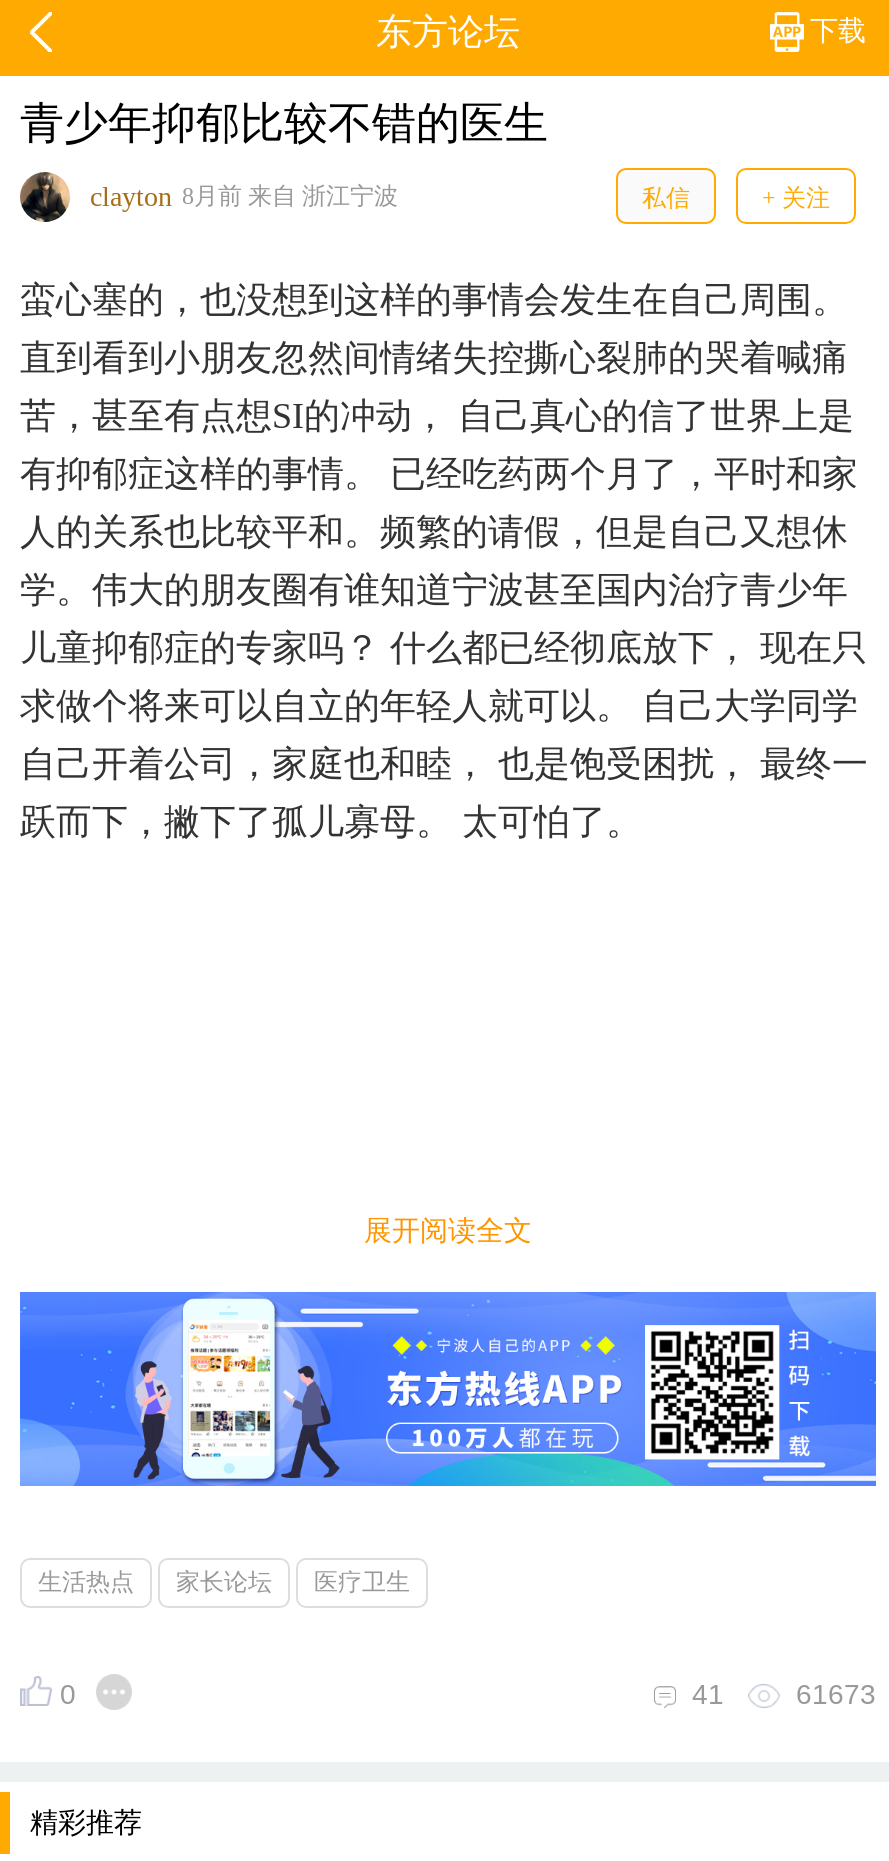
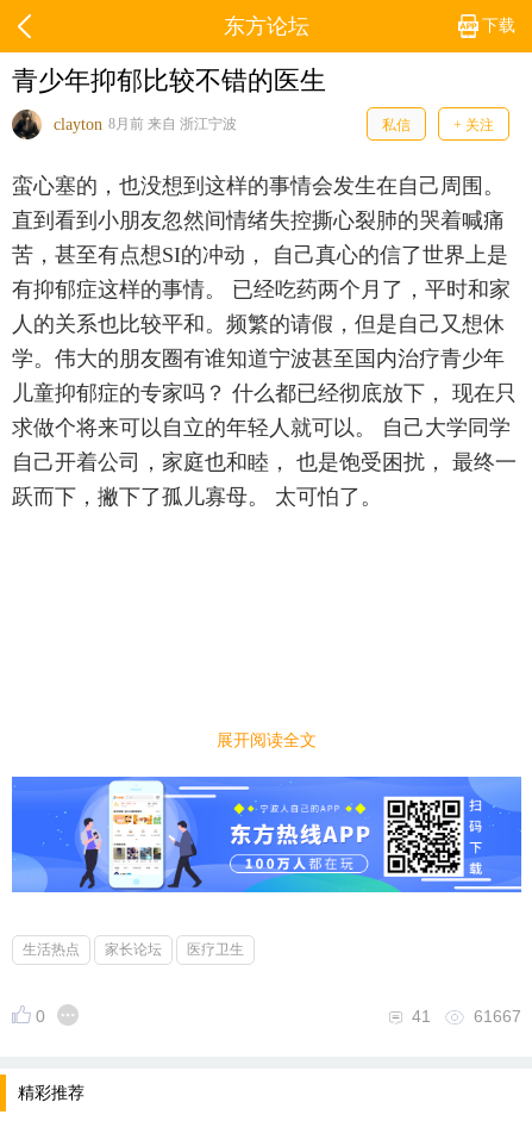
[684,1678,876,1710] 41 61673 -> [407,1007,521,1026] 41 61667

